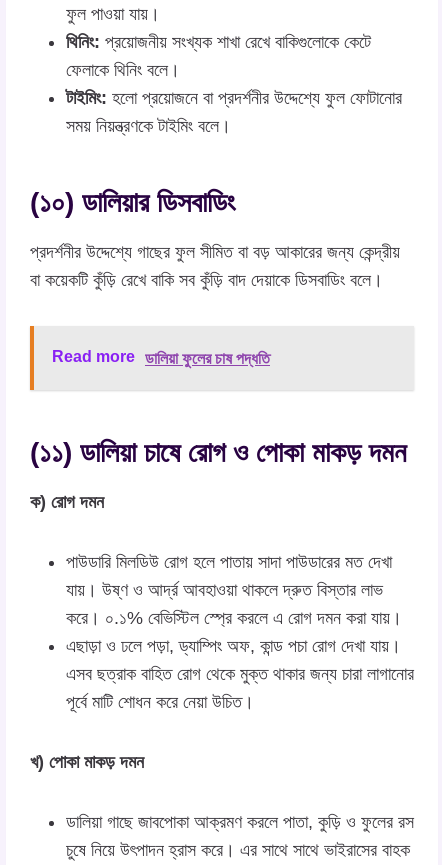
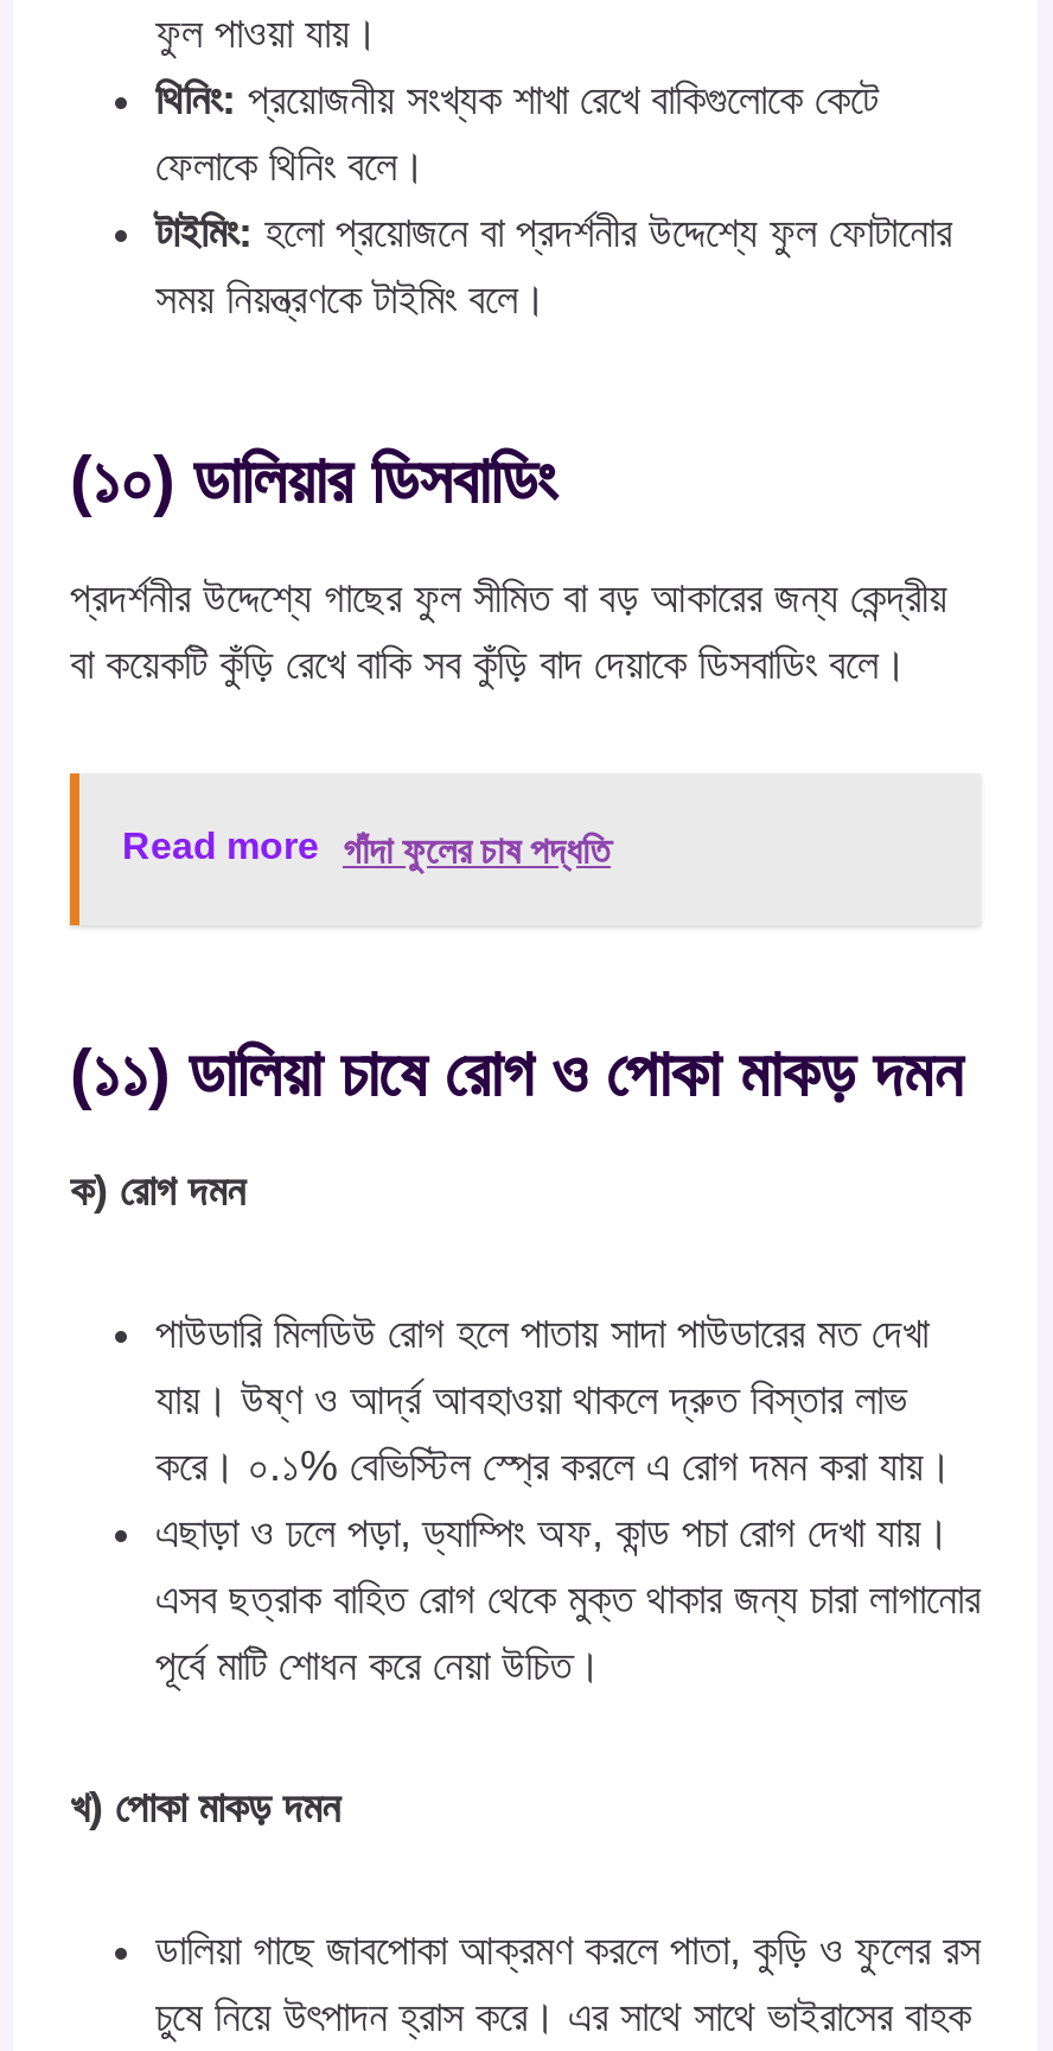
[52,348,270,367] Read more ডালিয়া ফুলের চাষ পদ্ধতি -> [122,825,611,870] Read more গাঁদা ফুলের চাষ পদ্ধতি

